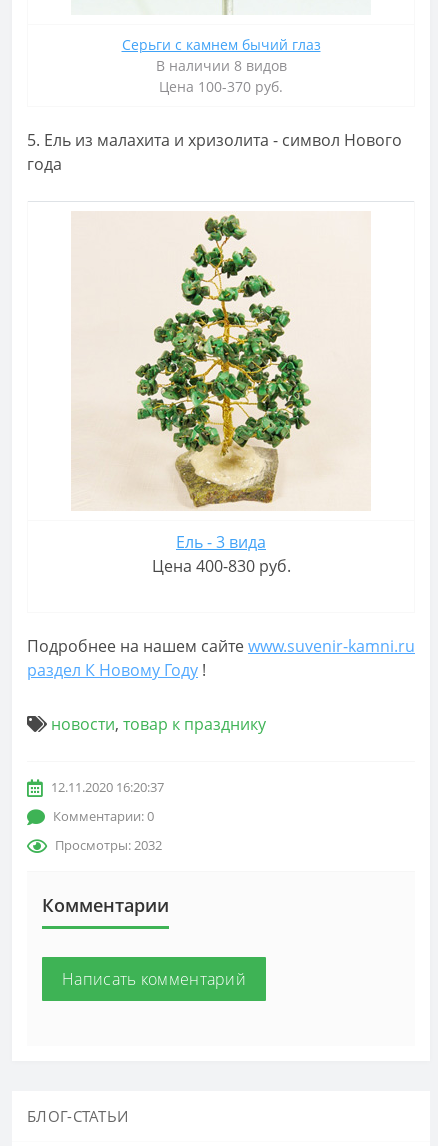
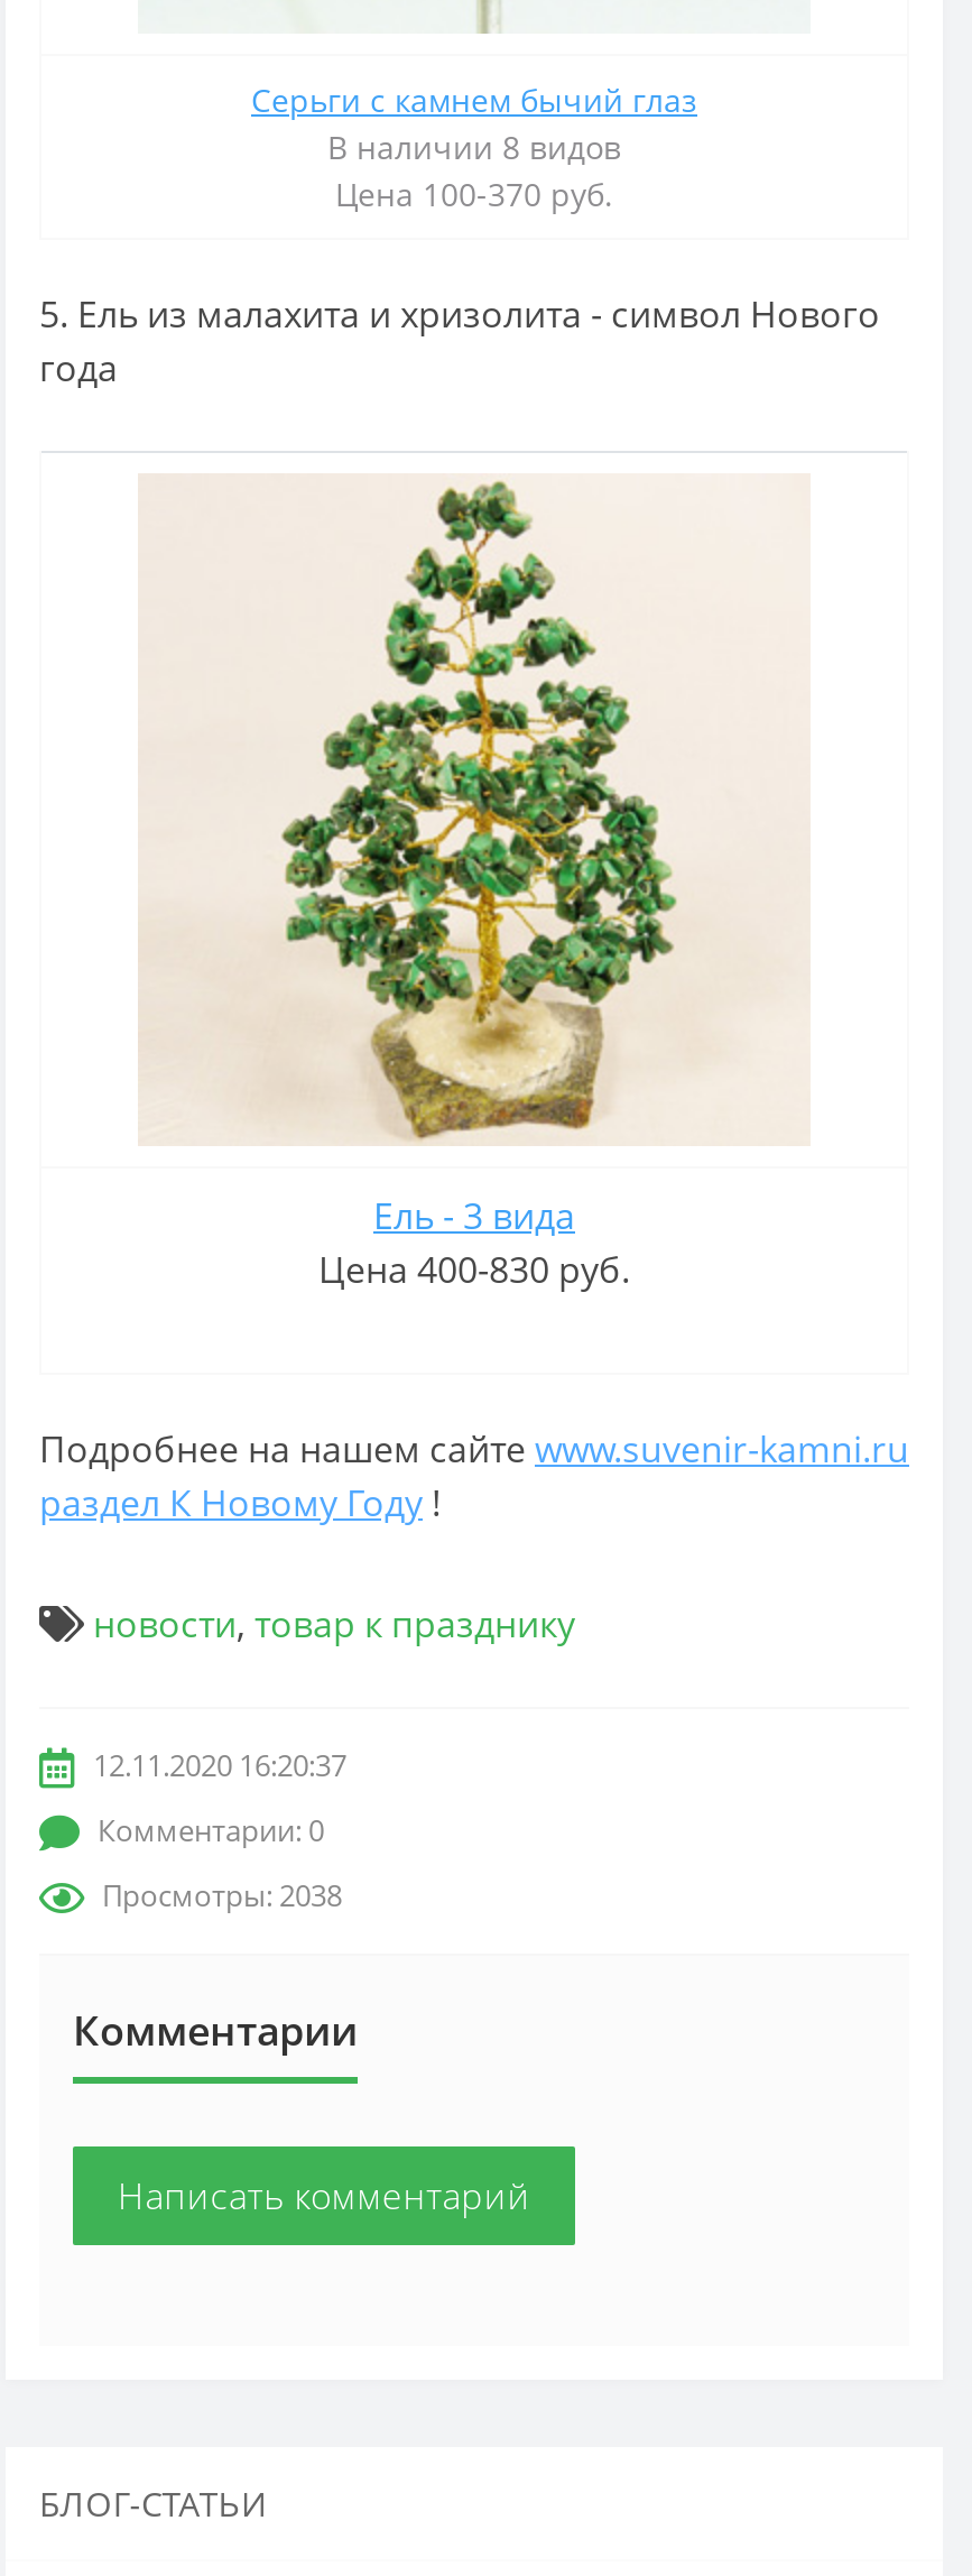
[55,836,162,854] Просмотры: 2032 -> [102,1875,342,1916] Просмотры: 2038

